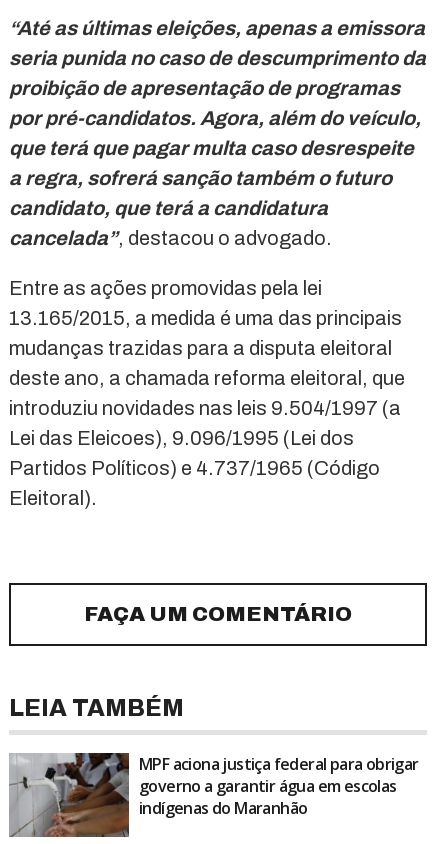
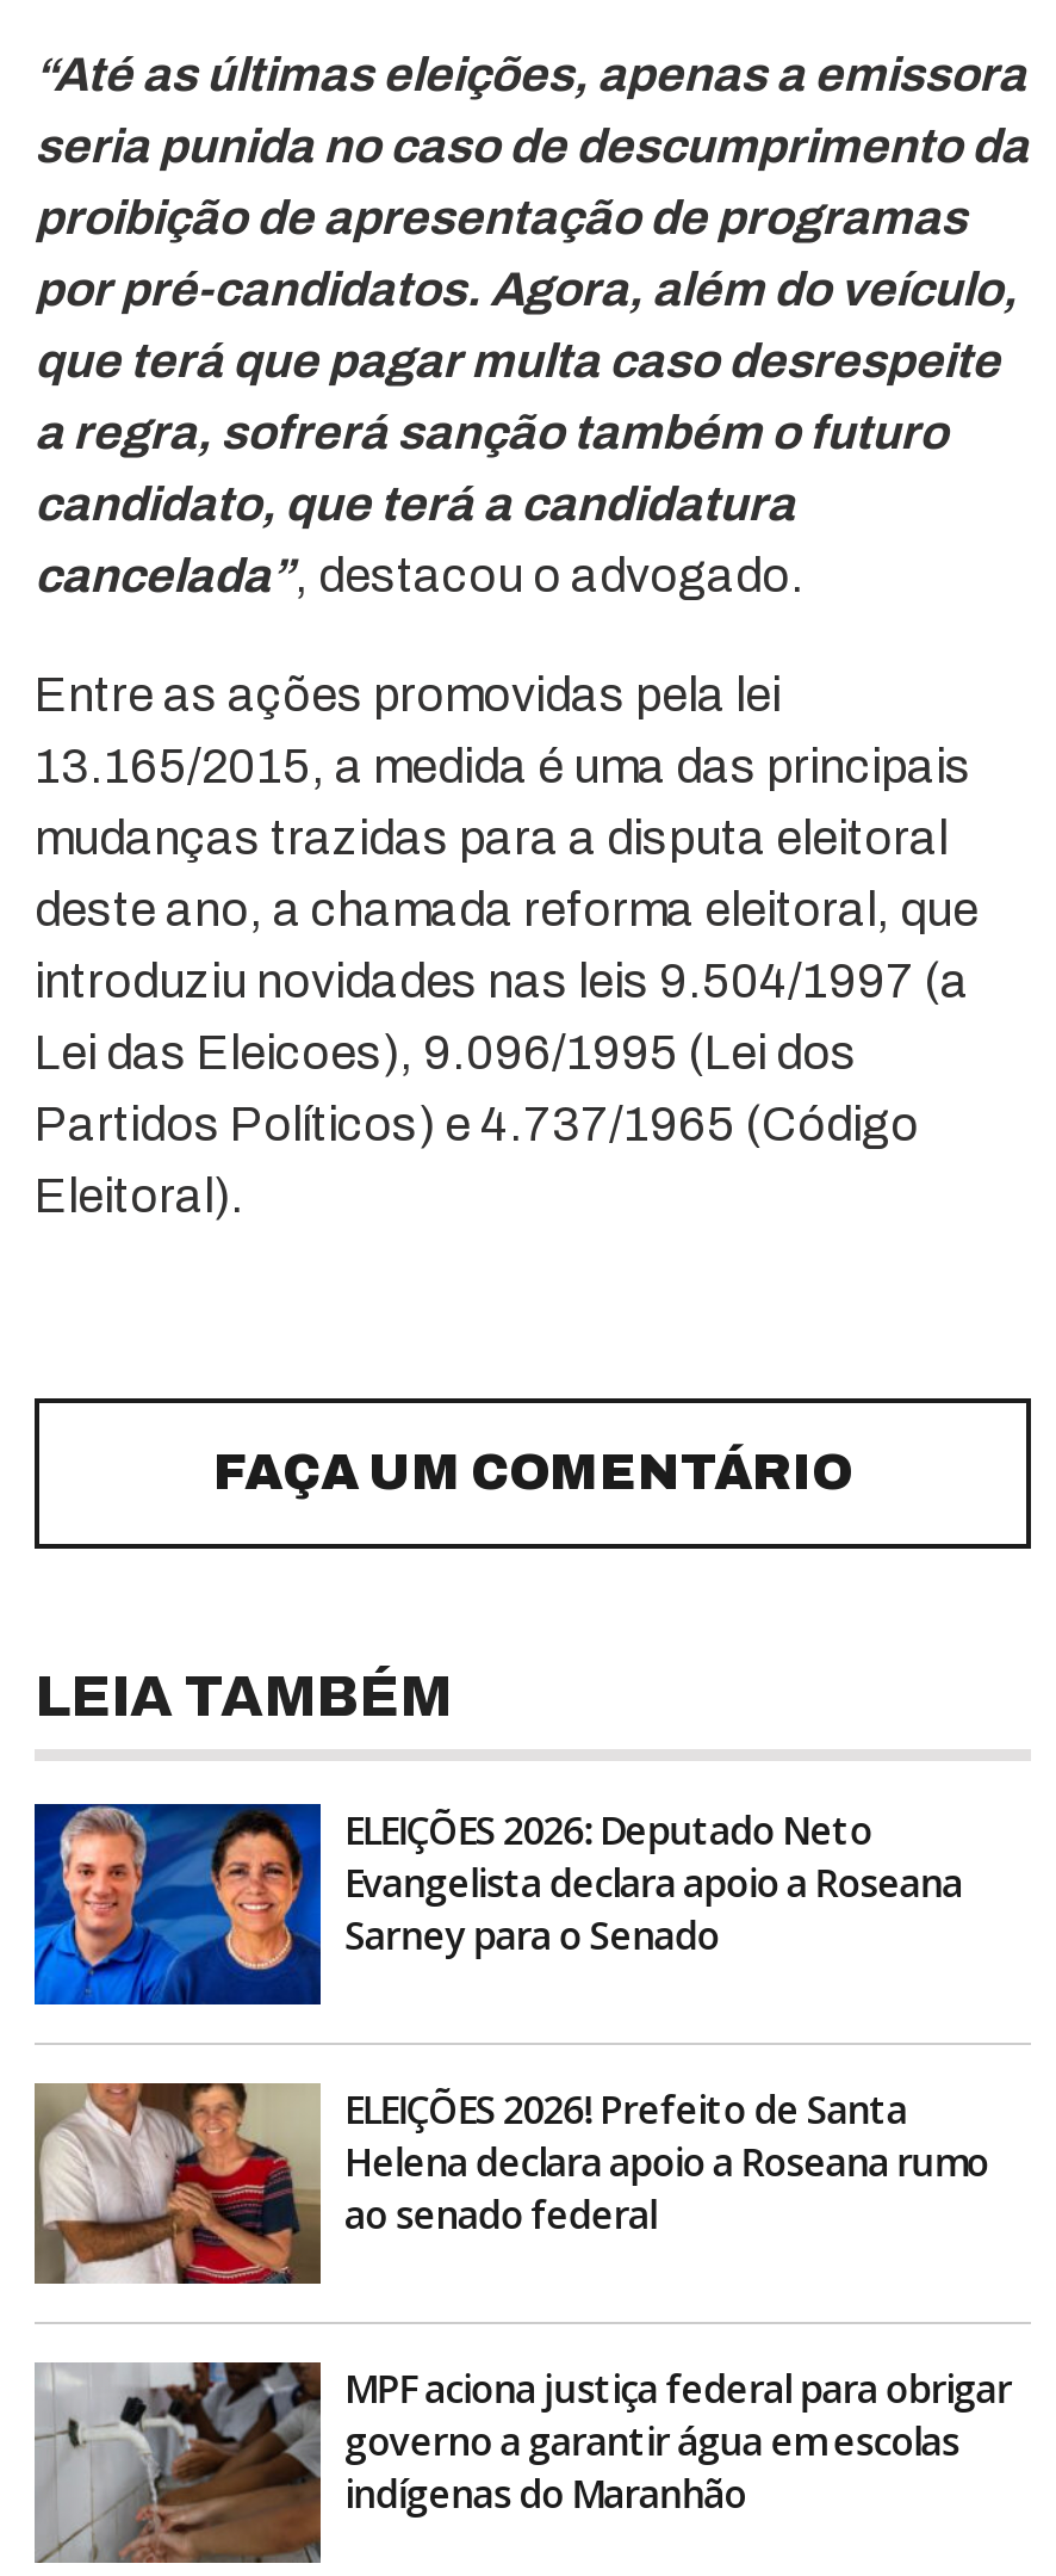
none -> [32,1802,988,2239] [image] | ELEIÇÕES 2026: Deputado Neto | Evangelista declara apoio a Roseana | Sarney para o Senado | ELEIÇÕES 2026! Prefeito de Santa | Helena declara apoio a Roseana rumo | ao senado federal
none -> [32,2081,323,2286] [image]

